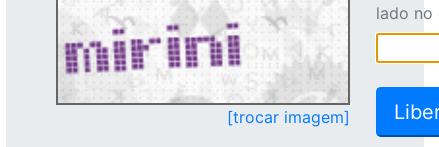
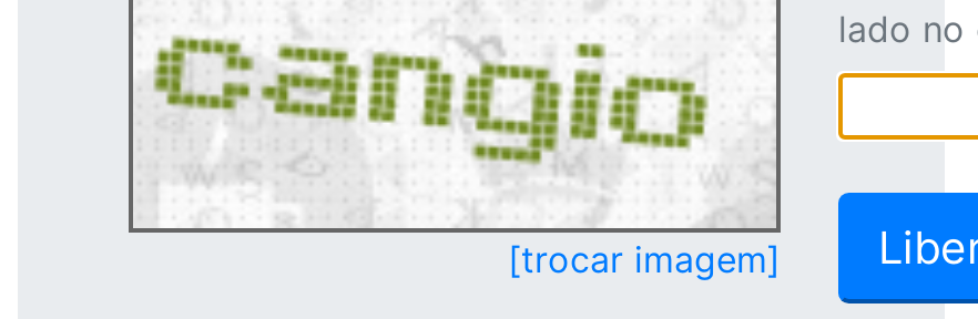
[64,16,322,88] [image] -> [149,35,719,193] [image]

